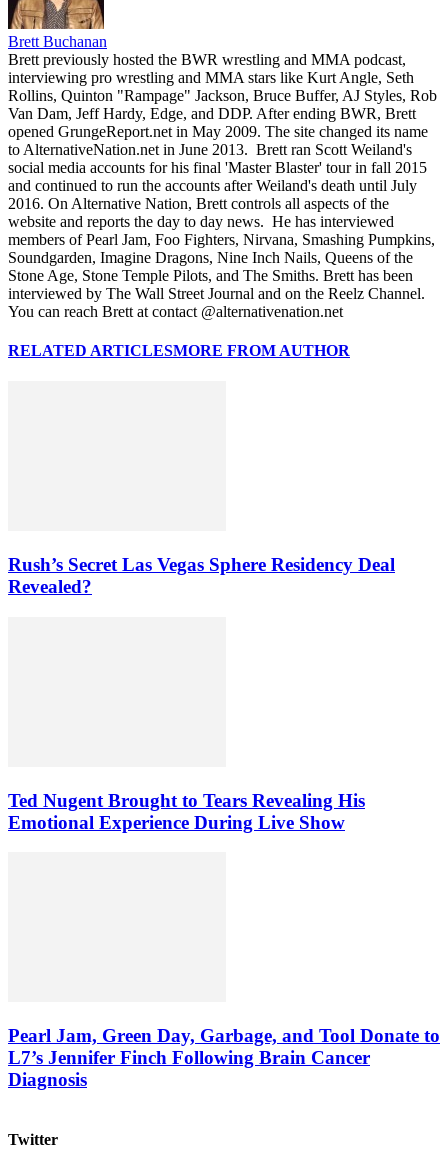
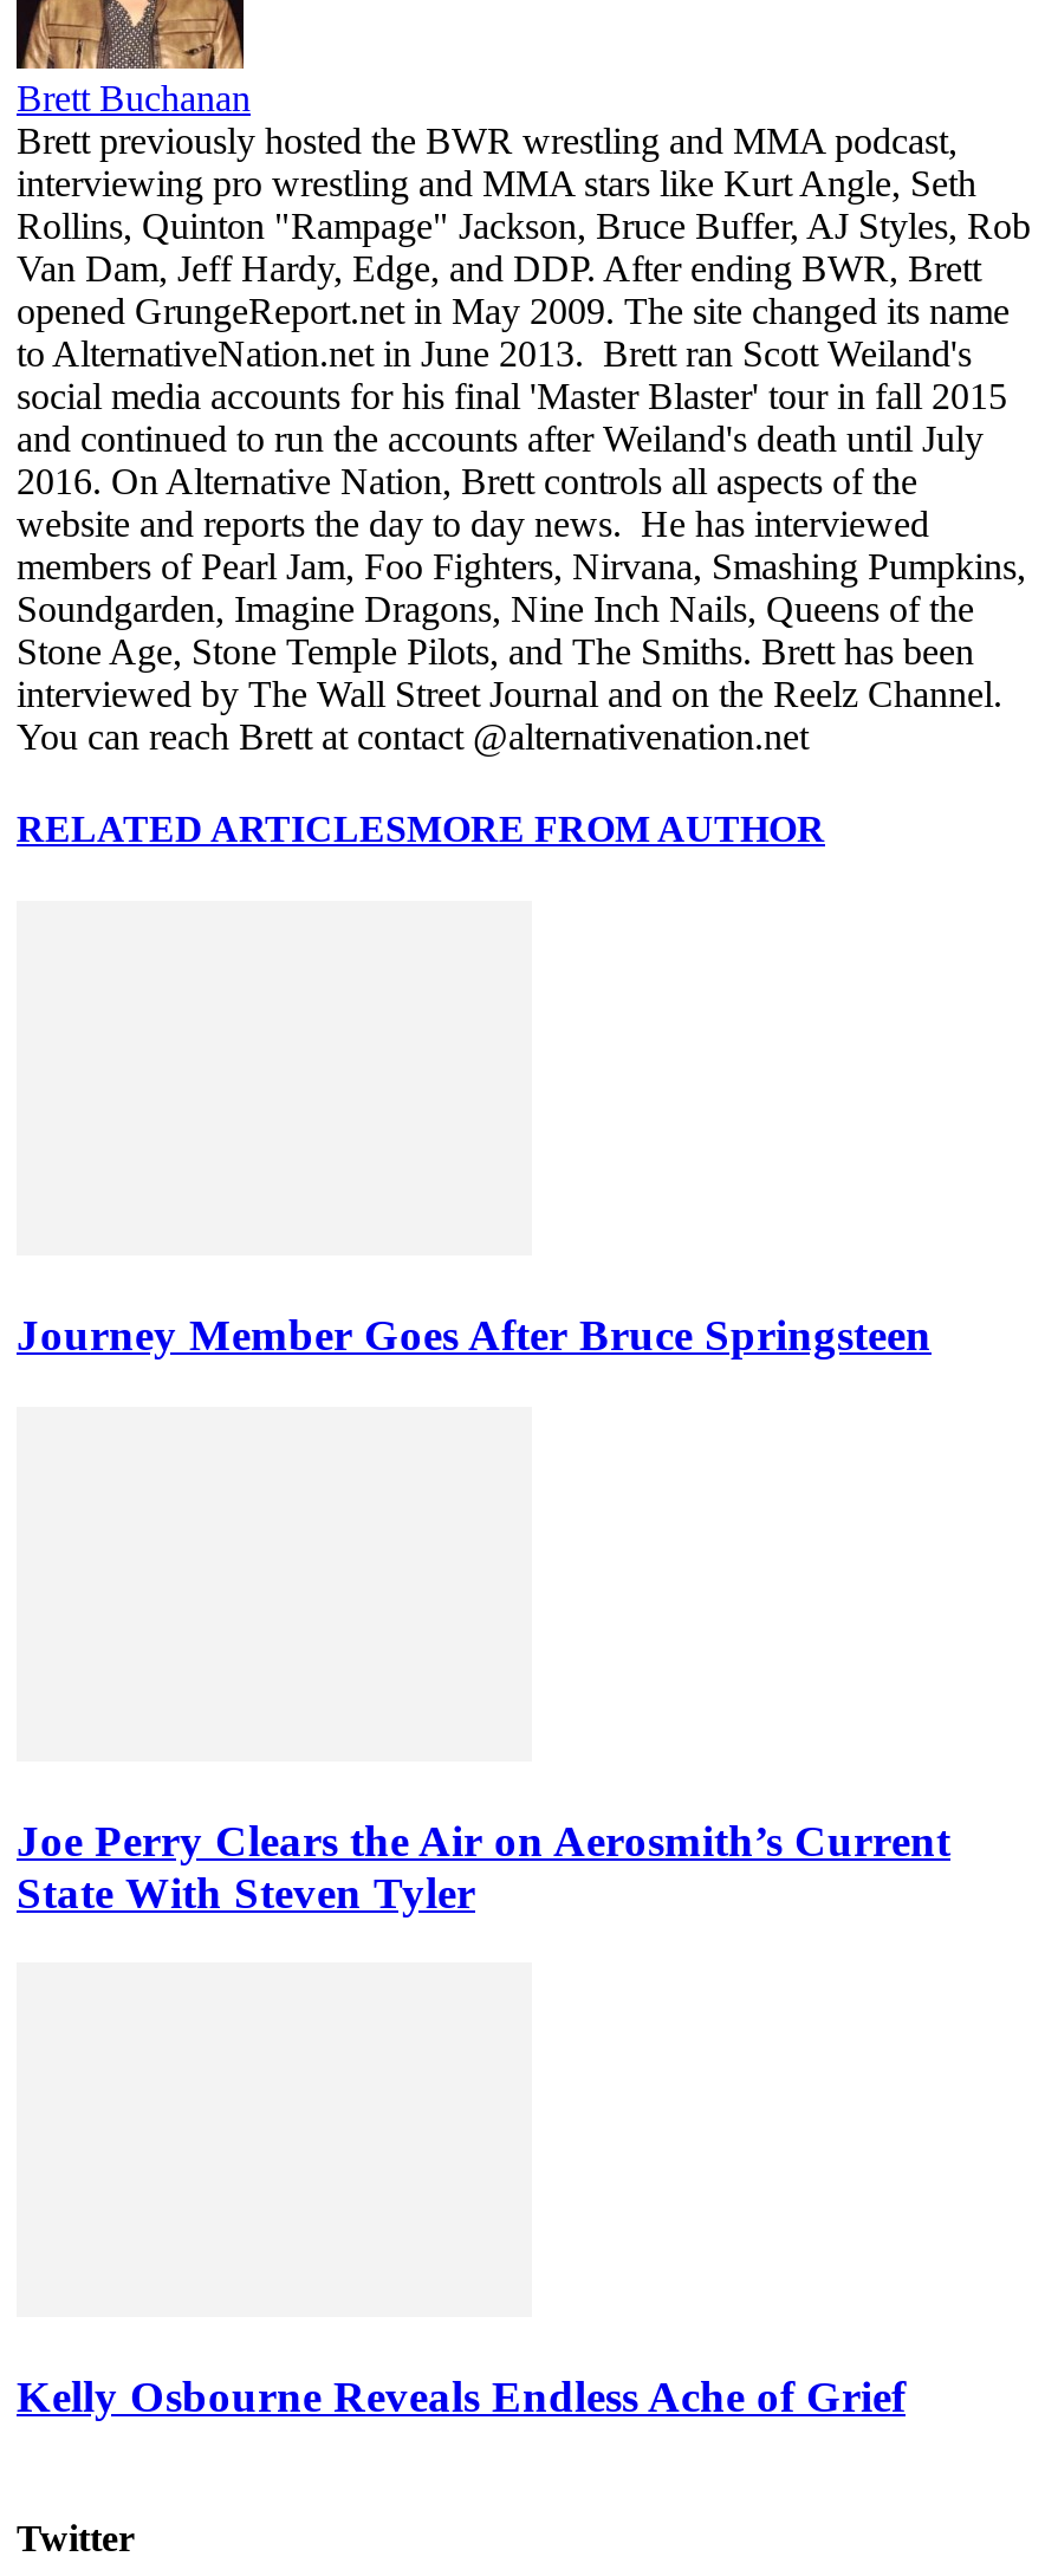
[8,554,395,597] Rush’s Secret Las Vegas Sphere Residency Deal | Revealed? -> [17,1310,932,1360] Journey Member Goes After Bruce Springsteen
[8,789,365,832] Ted Nugent Brought to Tears Revealing His | Emotional Experience During Live Show -> [17,1815,950,1916] Joe Perry Clears the Air on Aerosmith’s Current | State With Steven Tyler
[8,1025,440,1090] Pearl Jam, Green Day, Garbage, and Tool Donate to | L7’s Jennifer Finch Following Brain Cancer | Diagnosis -> [17,2371,906,2421] Kelly Osbourne Reveals Endless Ache of Grief

